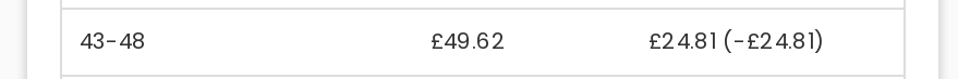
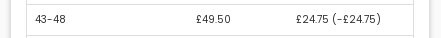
[431,25,507,57] £49.62 -> [196,12,231,27] £49.50
[648,25,825,57] £24.81 (-£24.81) -> [296,12,381,27] £24.75 (-£24.75)

